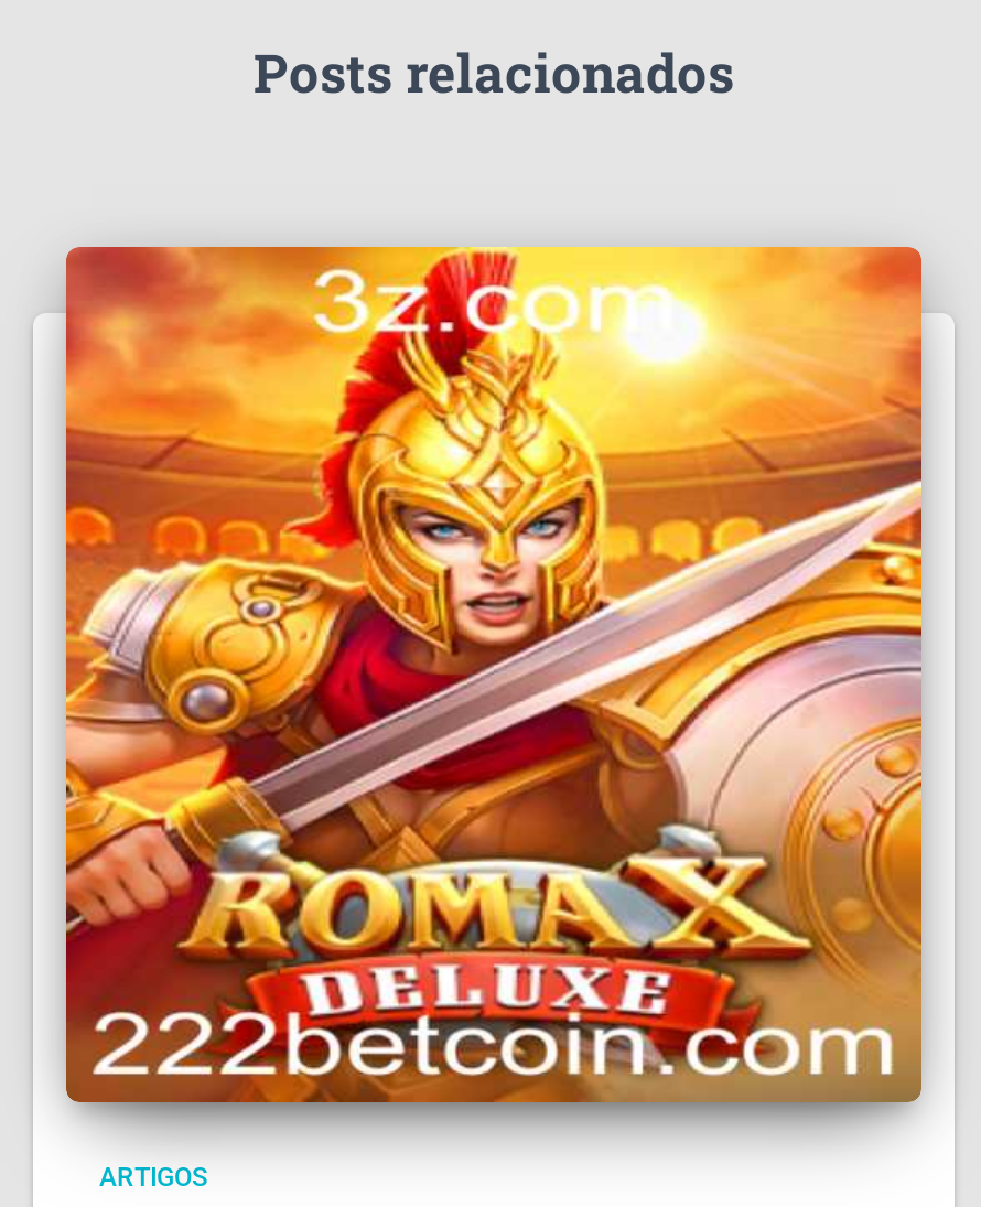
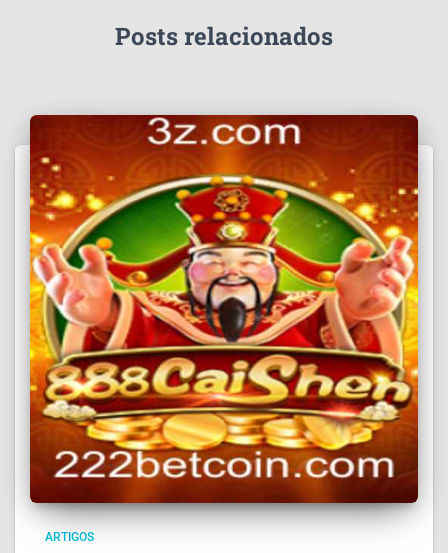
[64,245,924,1102] [image] -> [29,114,419,504] [image]

